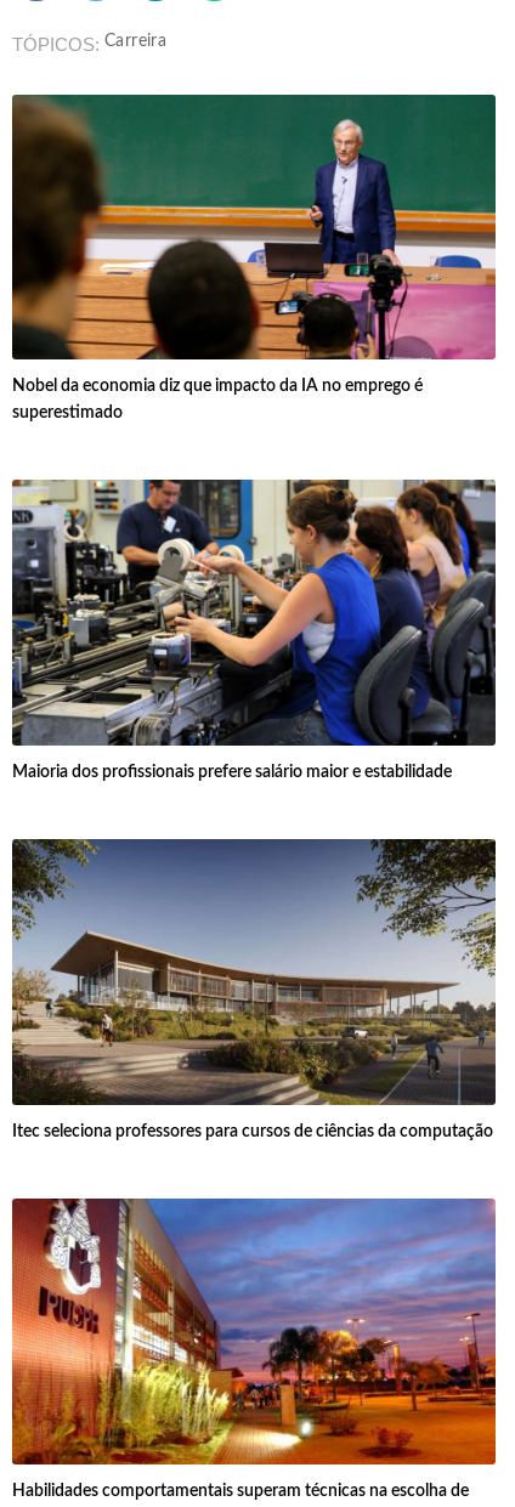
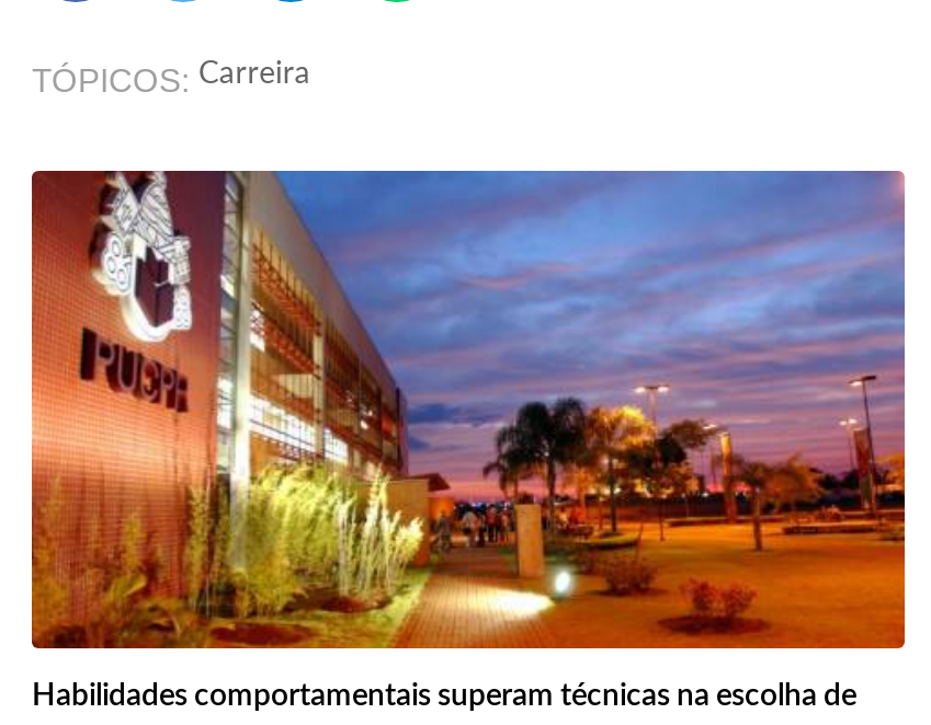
[11,94,497,422] [image] | Nobel da economia diz que impacto da IA no emprego é | superestimado -> none
[11,478,497,781] [image] | Maioria dos profissionais prefere salário maior e estabilidade -> none
[11,838,497,1141] [image] | Itec seleciona professores para cursos de ciências da computação -> none

